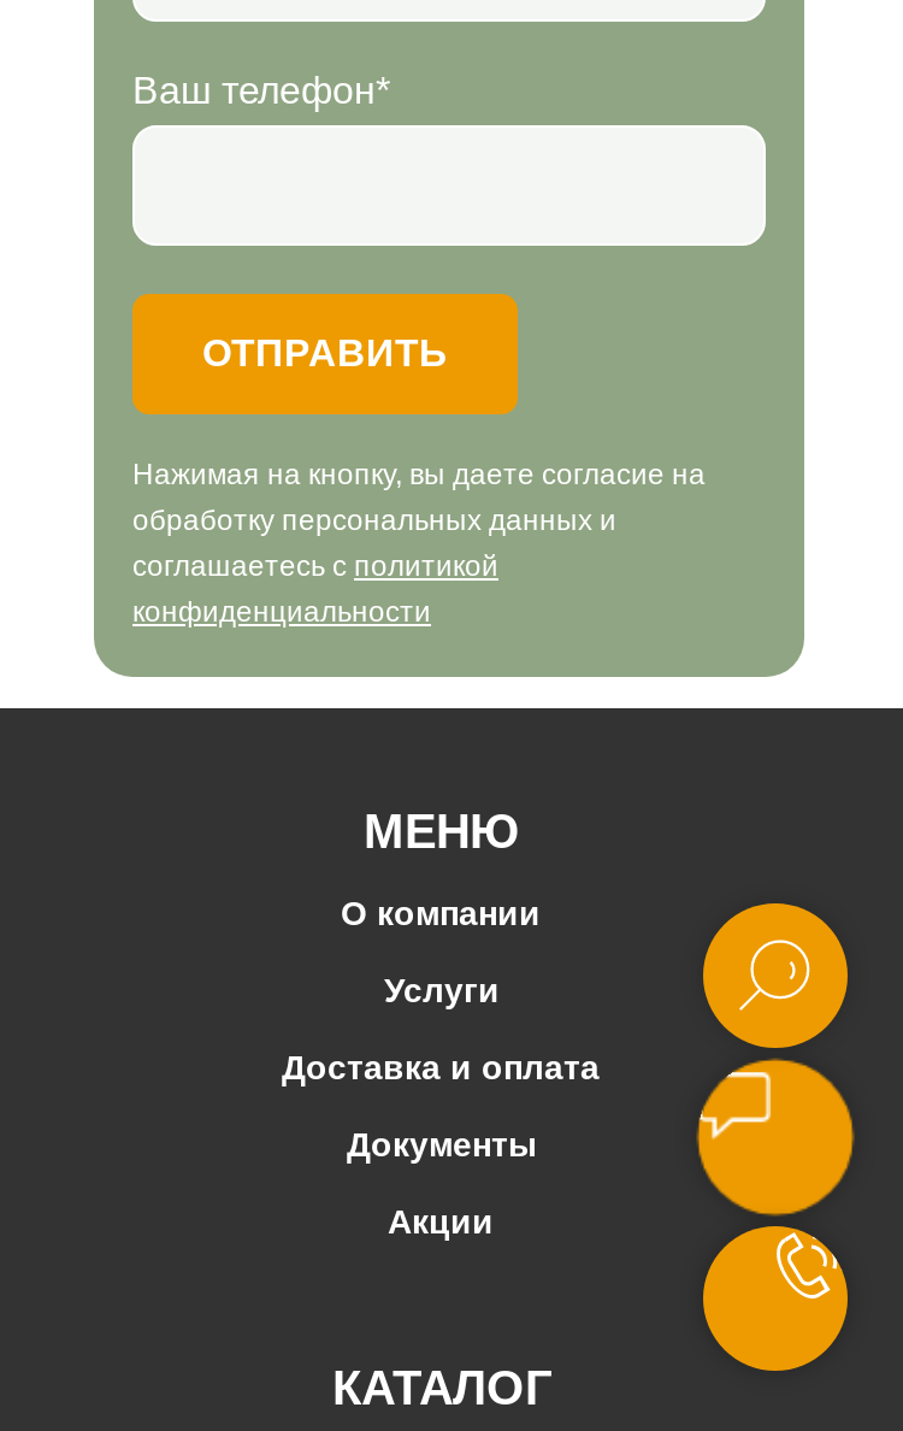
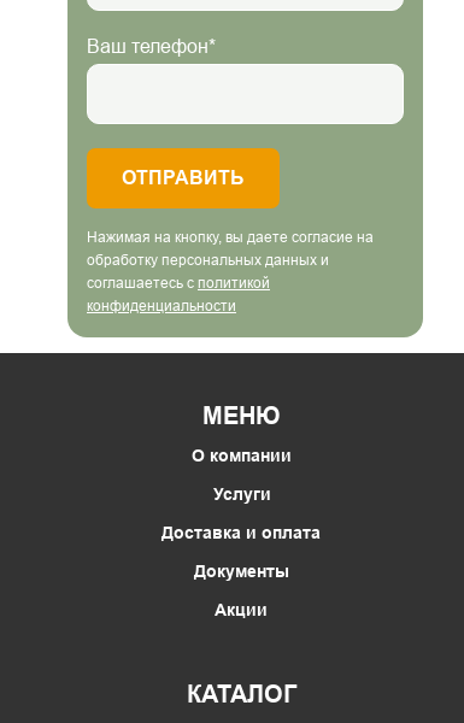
[696,901,855,1373] [image] -> none

